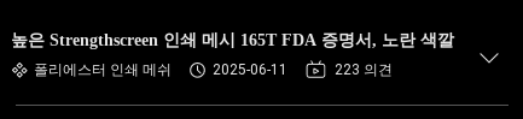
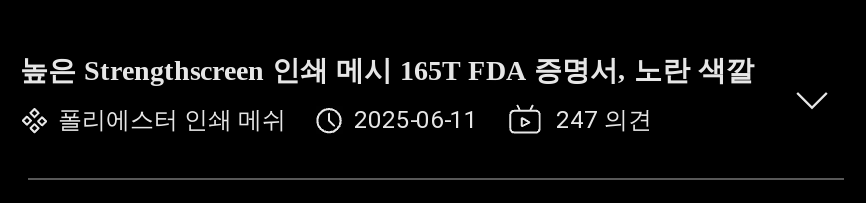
[335,61,393,78] 223 의견 -> [556,106,652,134] 247 의견

